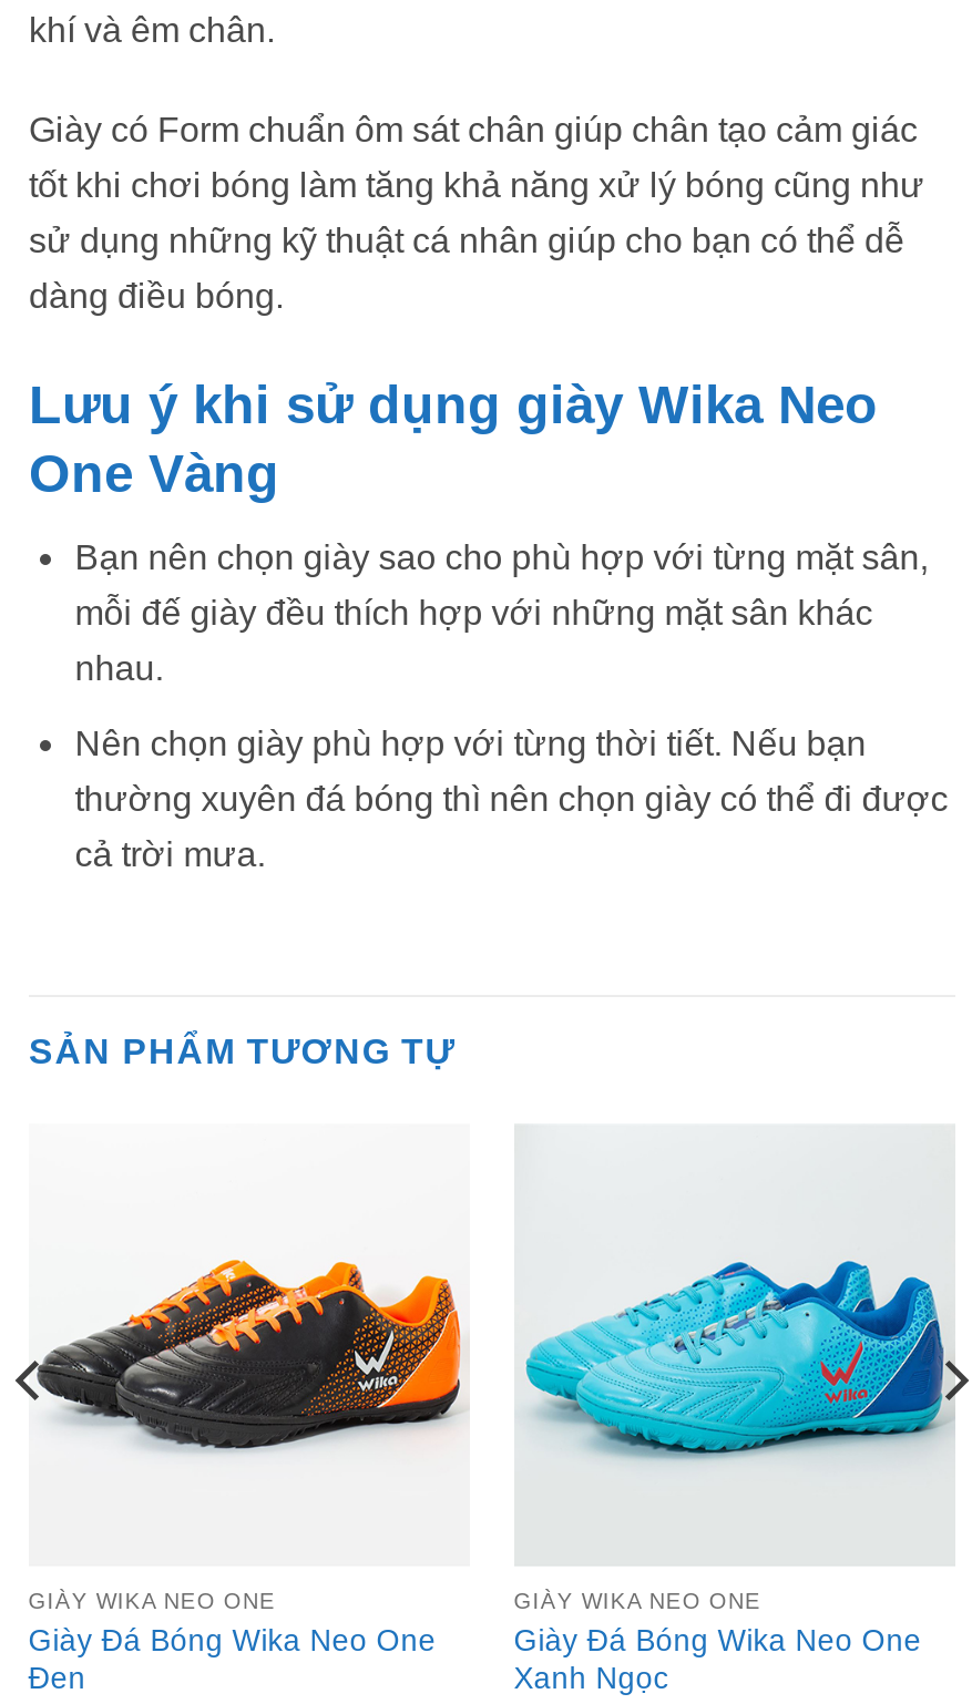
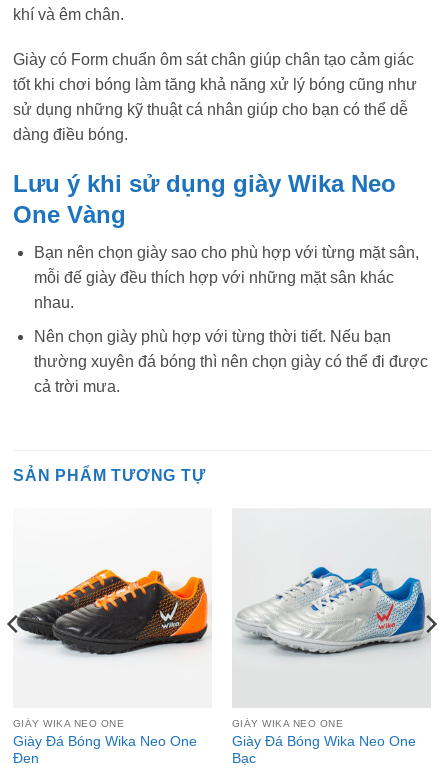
[525,1254,942,1460] [image] -> [236,566,425,659] [image]
[514,1662,669,1695] Xanh Ngọc -> [232,751,256,766] Bạc

